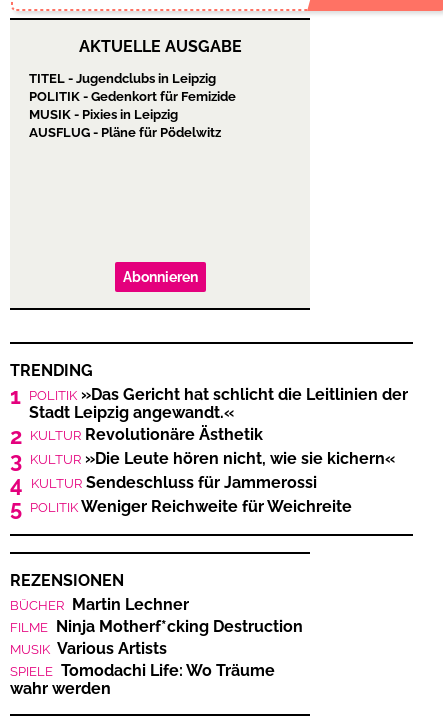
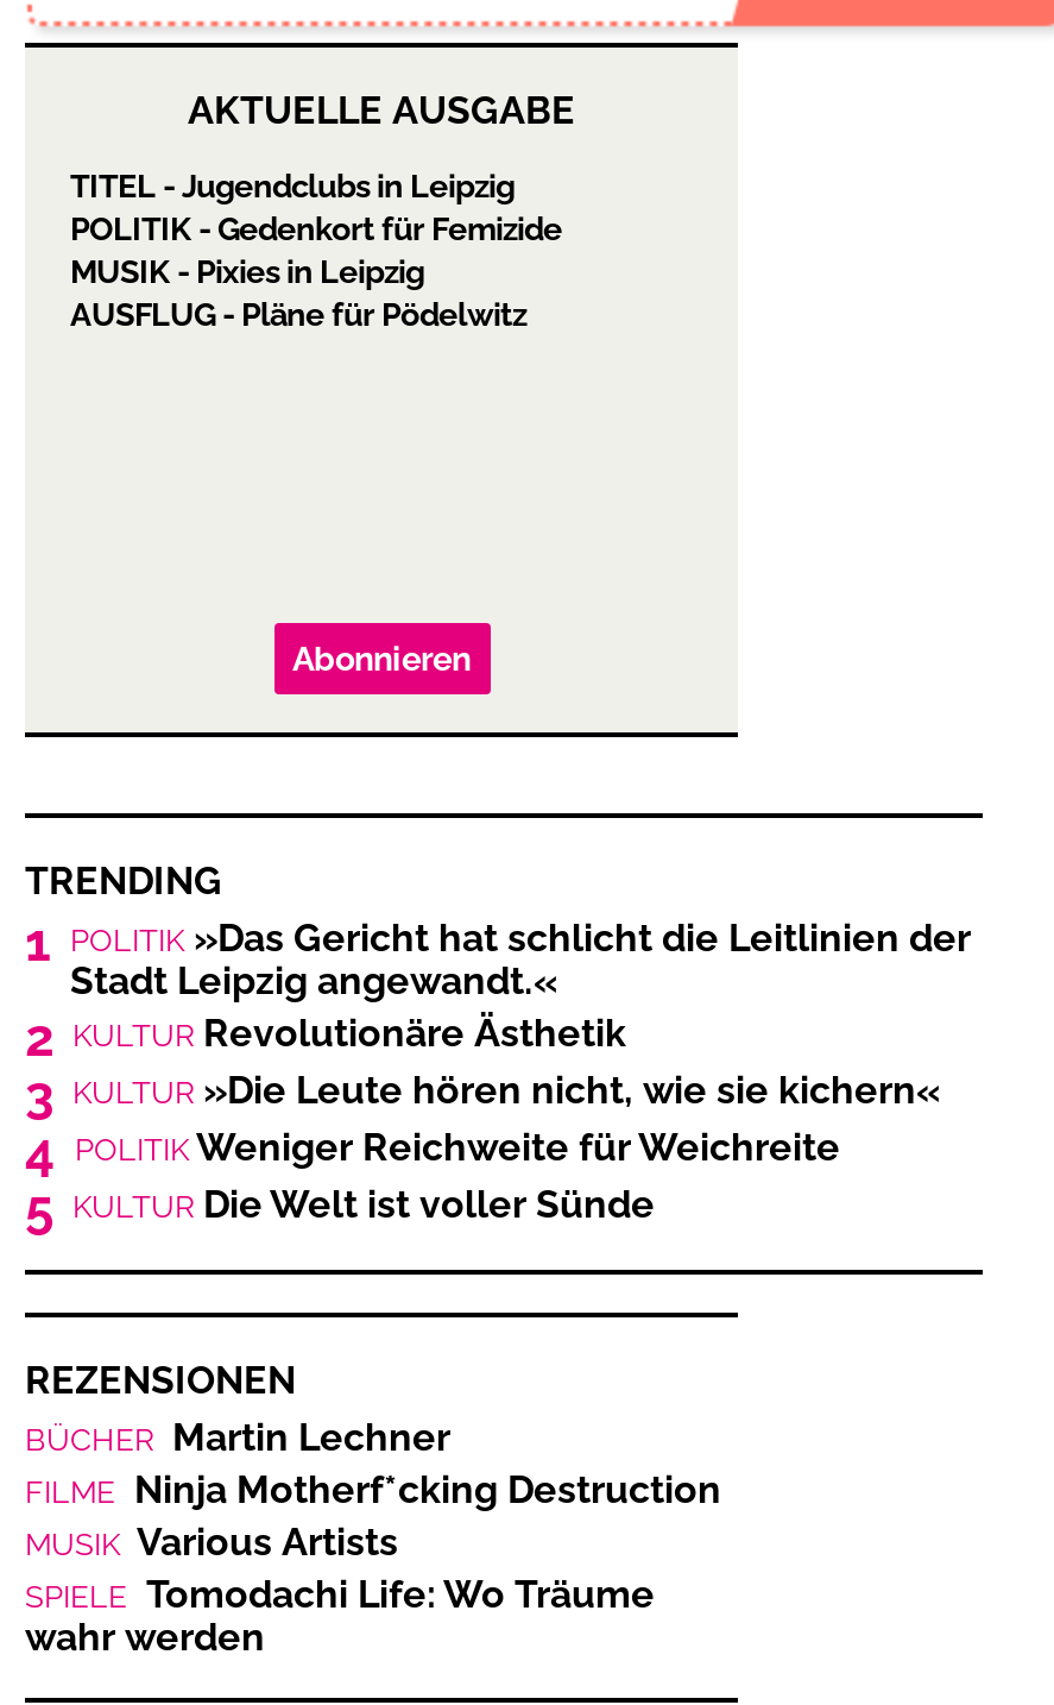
[10,471,352,521] 4 KULTURSendeschluss für Jammerossi | 5 POLITIK Weniger Reichweite für Weichreite -> [25,1120,840,1239] 4 POLITIKWeniger Reichweite für Weichreite | 5 KULTUR Die Welt ist voller Sünde

